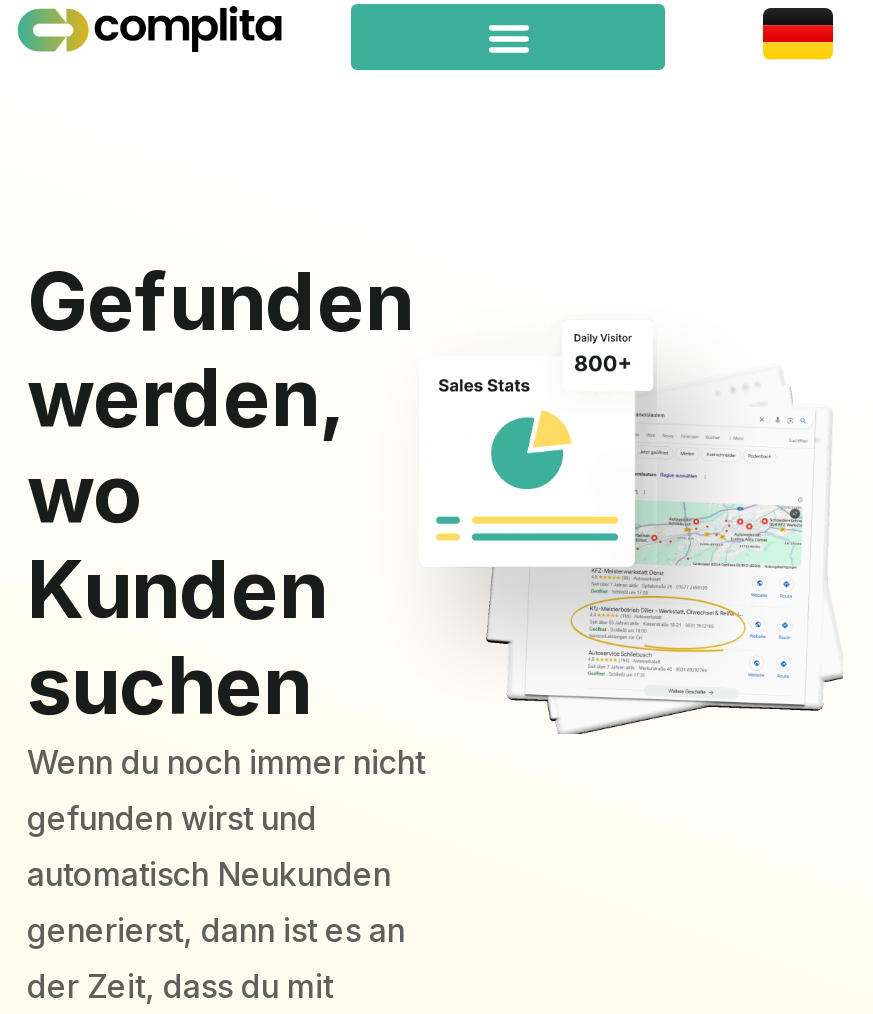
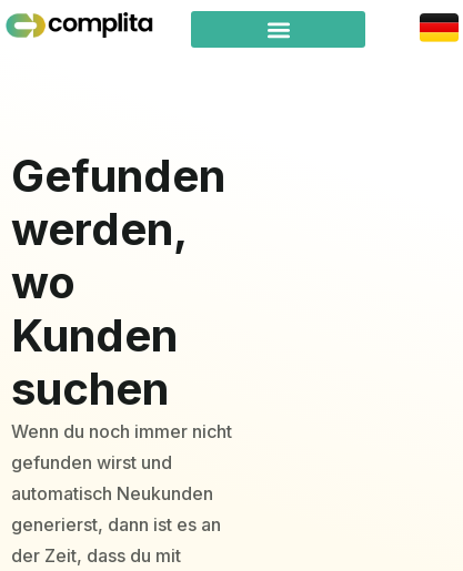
[435,332,843,736] [image] -> none

